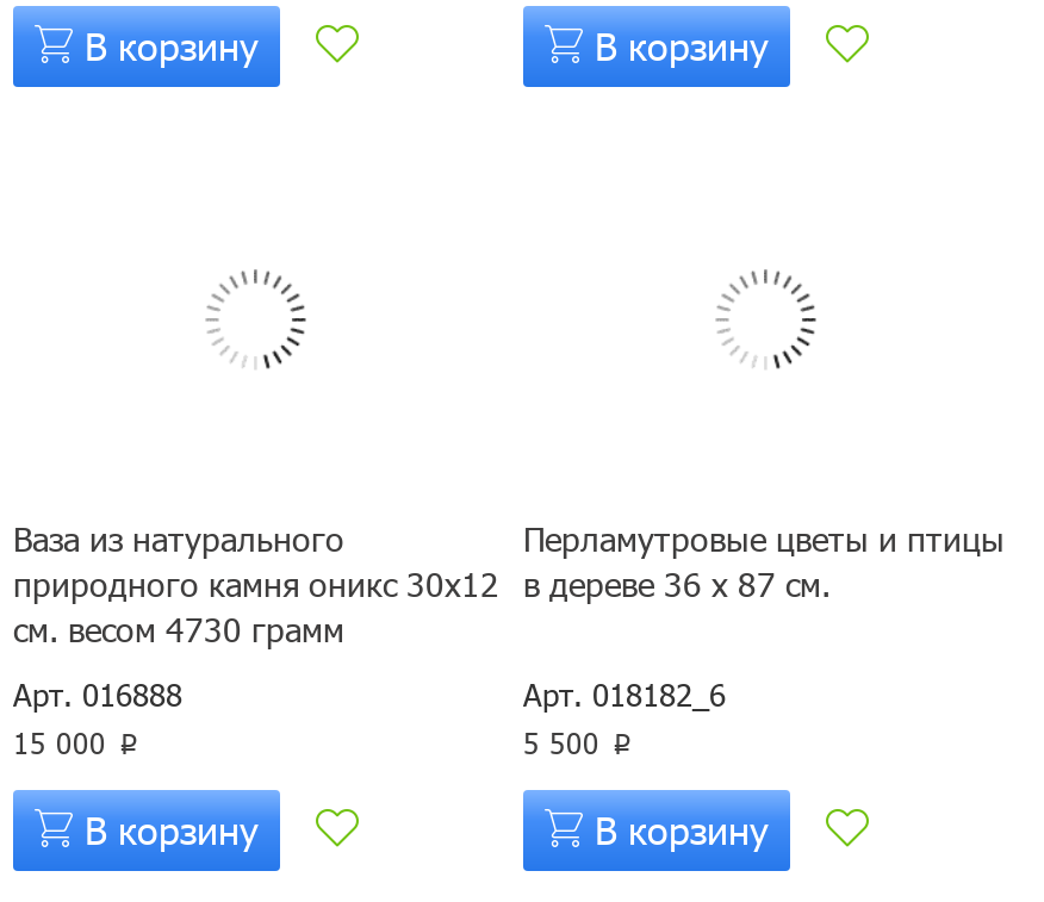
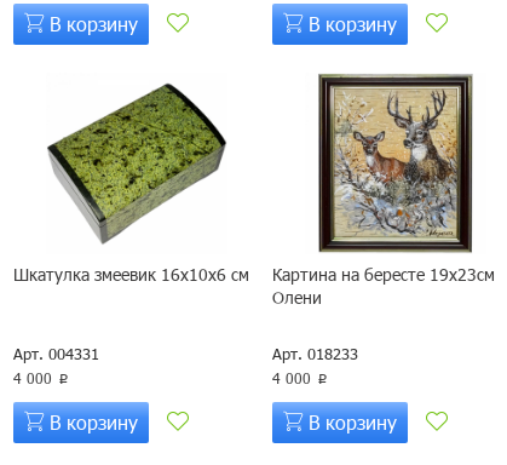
none -> [46,82,227,245] [image]
none -> [317,73,473,254] [image]
[13,519,499,650] Ваза из натурального | природного камня оникс 30х12 | см. весом 4730 грамм -> [13,264,249,285] Шкатулка змеевик 16х10х6 см
[523,519,1005,605] Перламутровые цветы и птицы | в дереве 36 х 87 см. -> [272,264,495,308] Картина на бересте 19х23см | Олени
[13,676,182,762] Арт. 016888 | 15 000 p -> [13,344,99,388] Арт. 004331 | 4 000 p
[523,676,726,762] Арт. 018182_6 | 5 500 p -> [272,344,358,388] Арт. 018233 | 4 000 p

